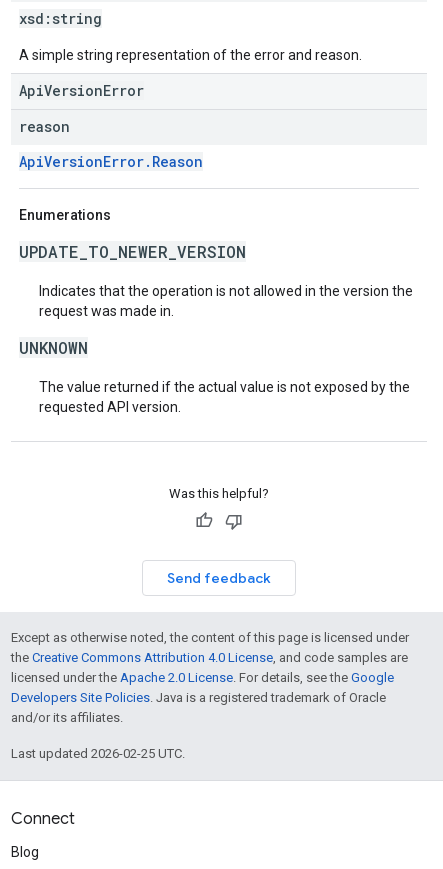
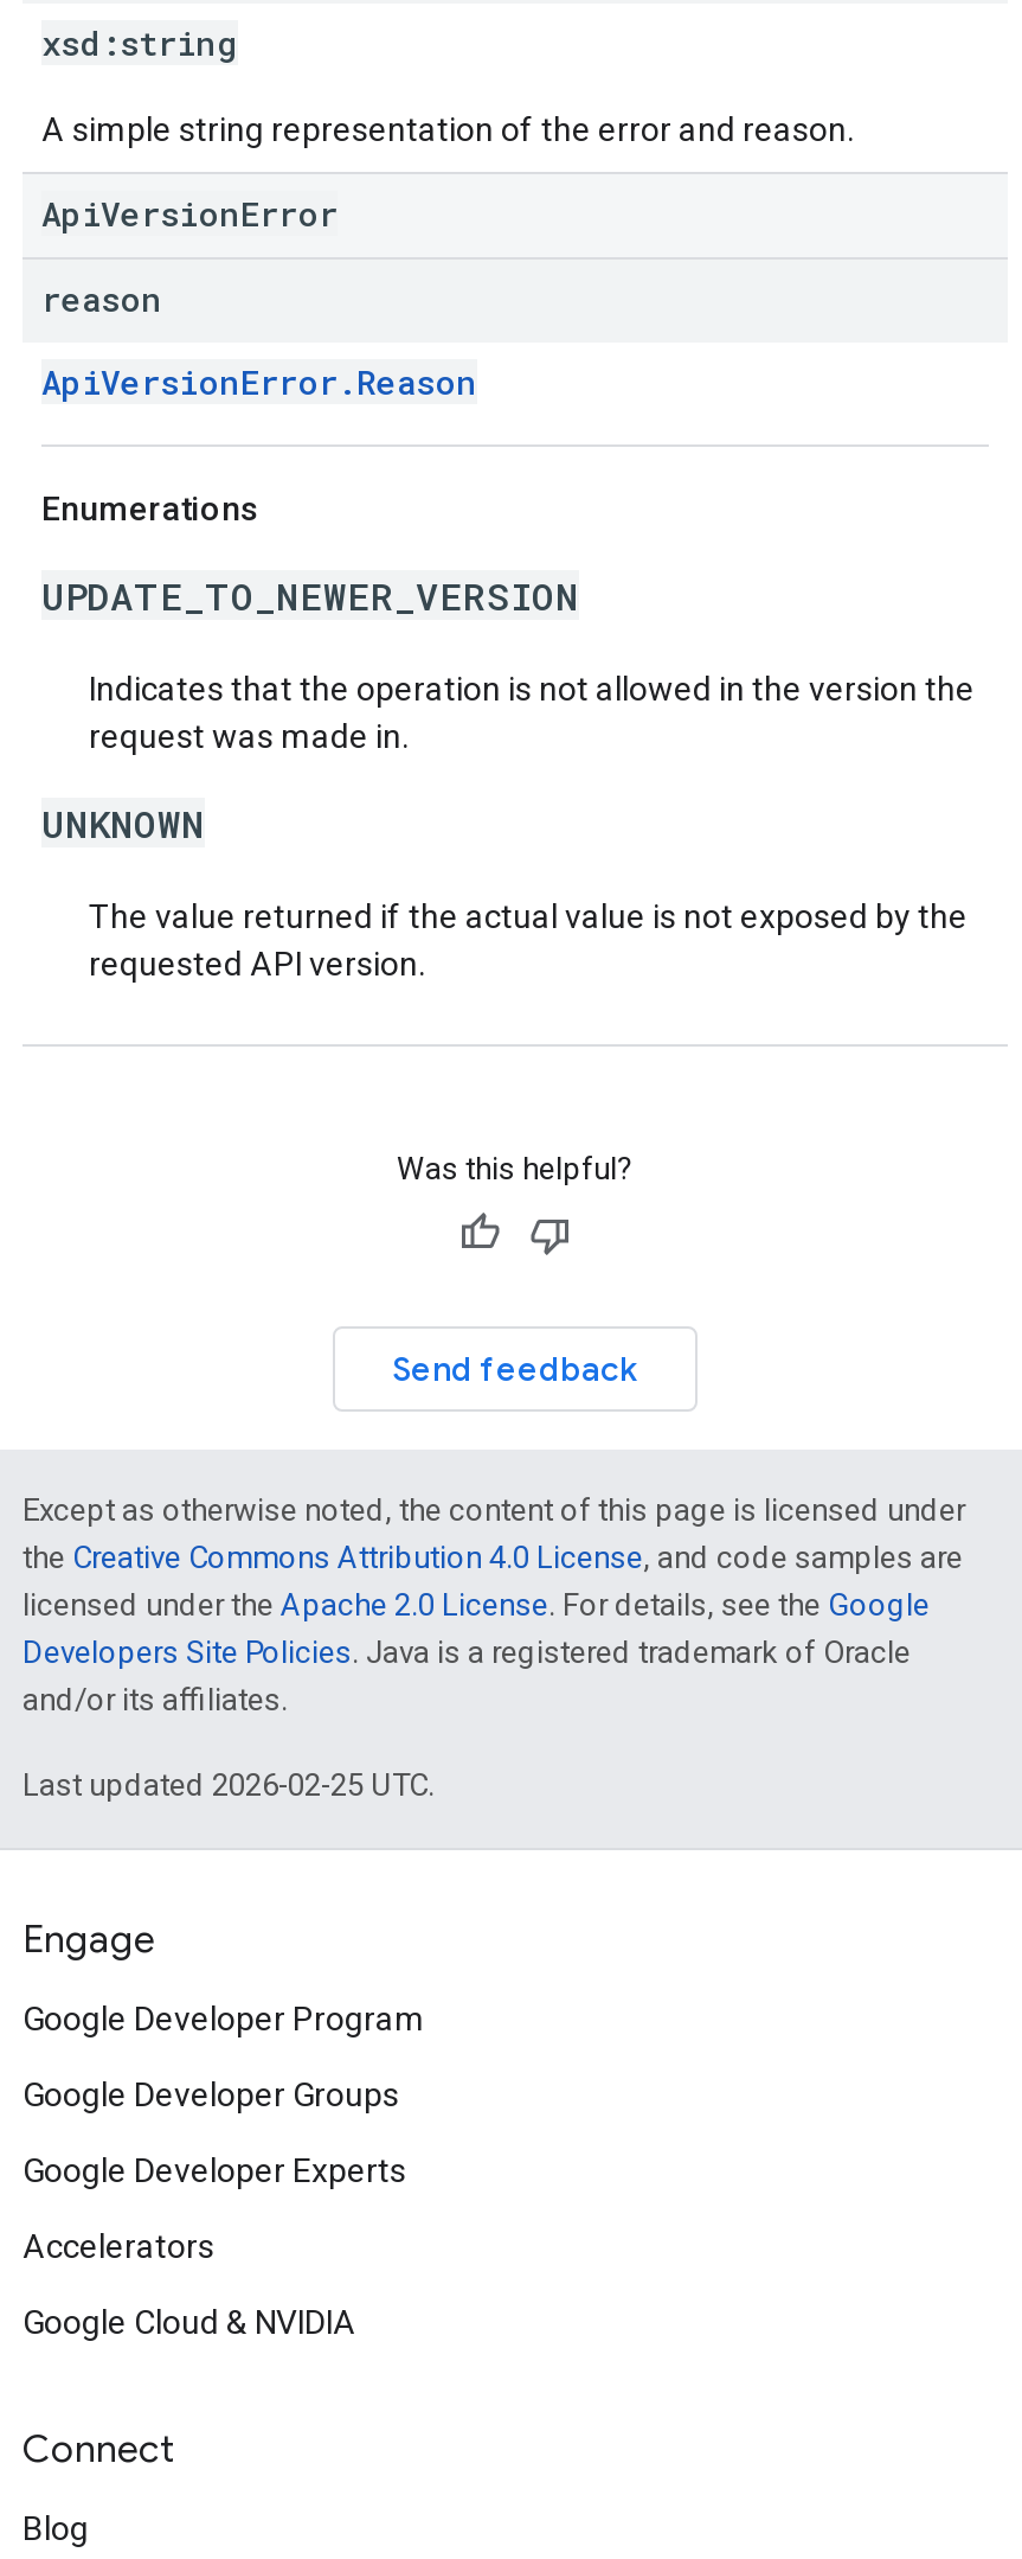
none -> [23,1917,425,2341] Engage | Google Developer Program | Google Developer Groups | Google Developer Experts | Accelerators | Google Cloud & NVIDIA

